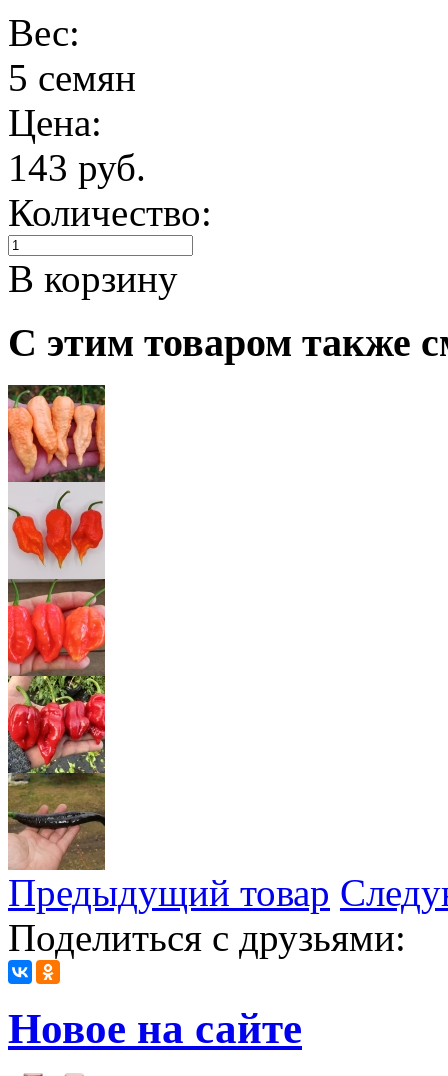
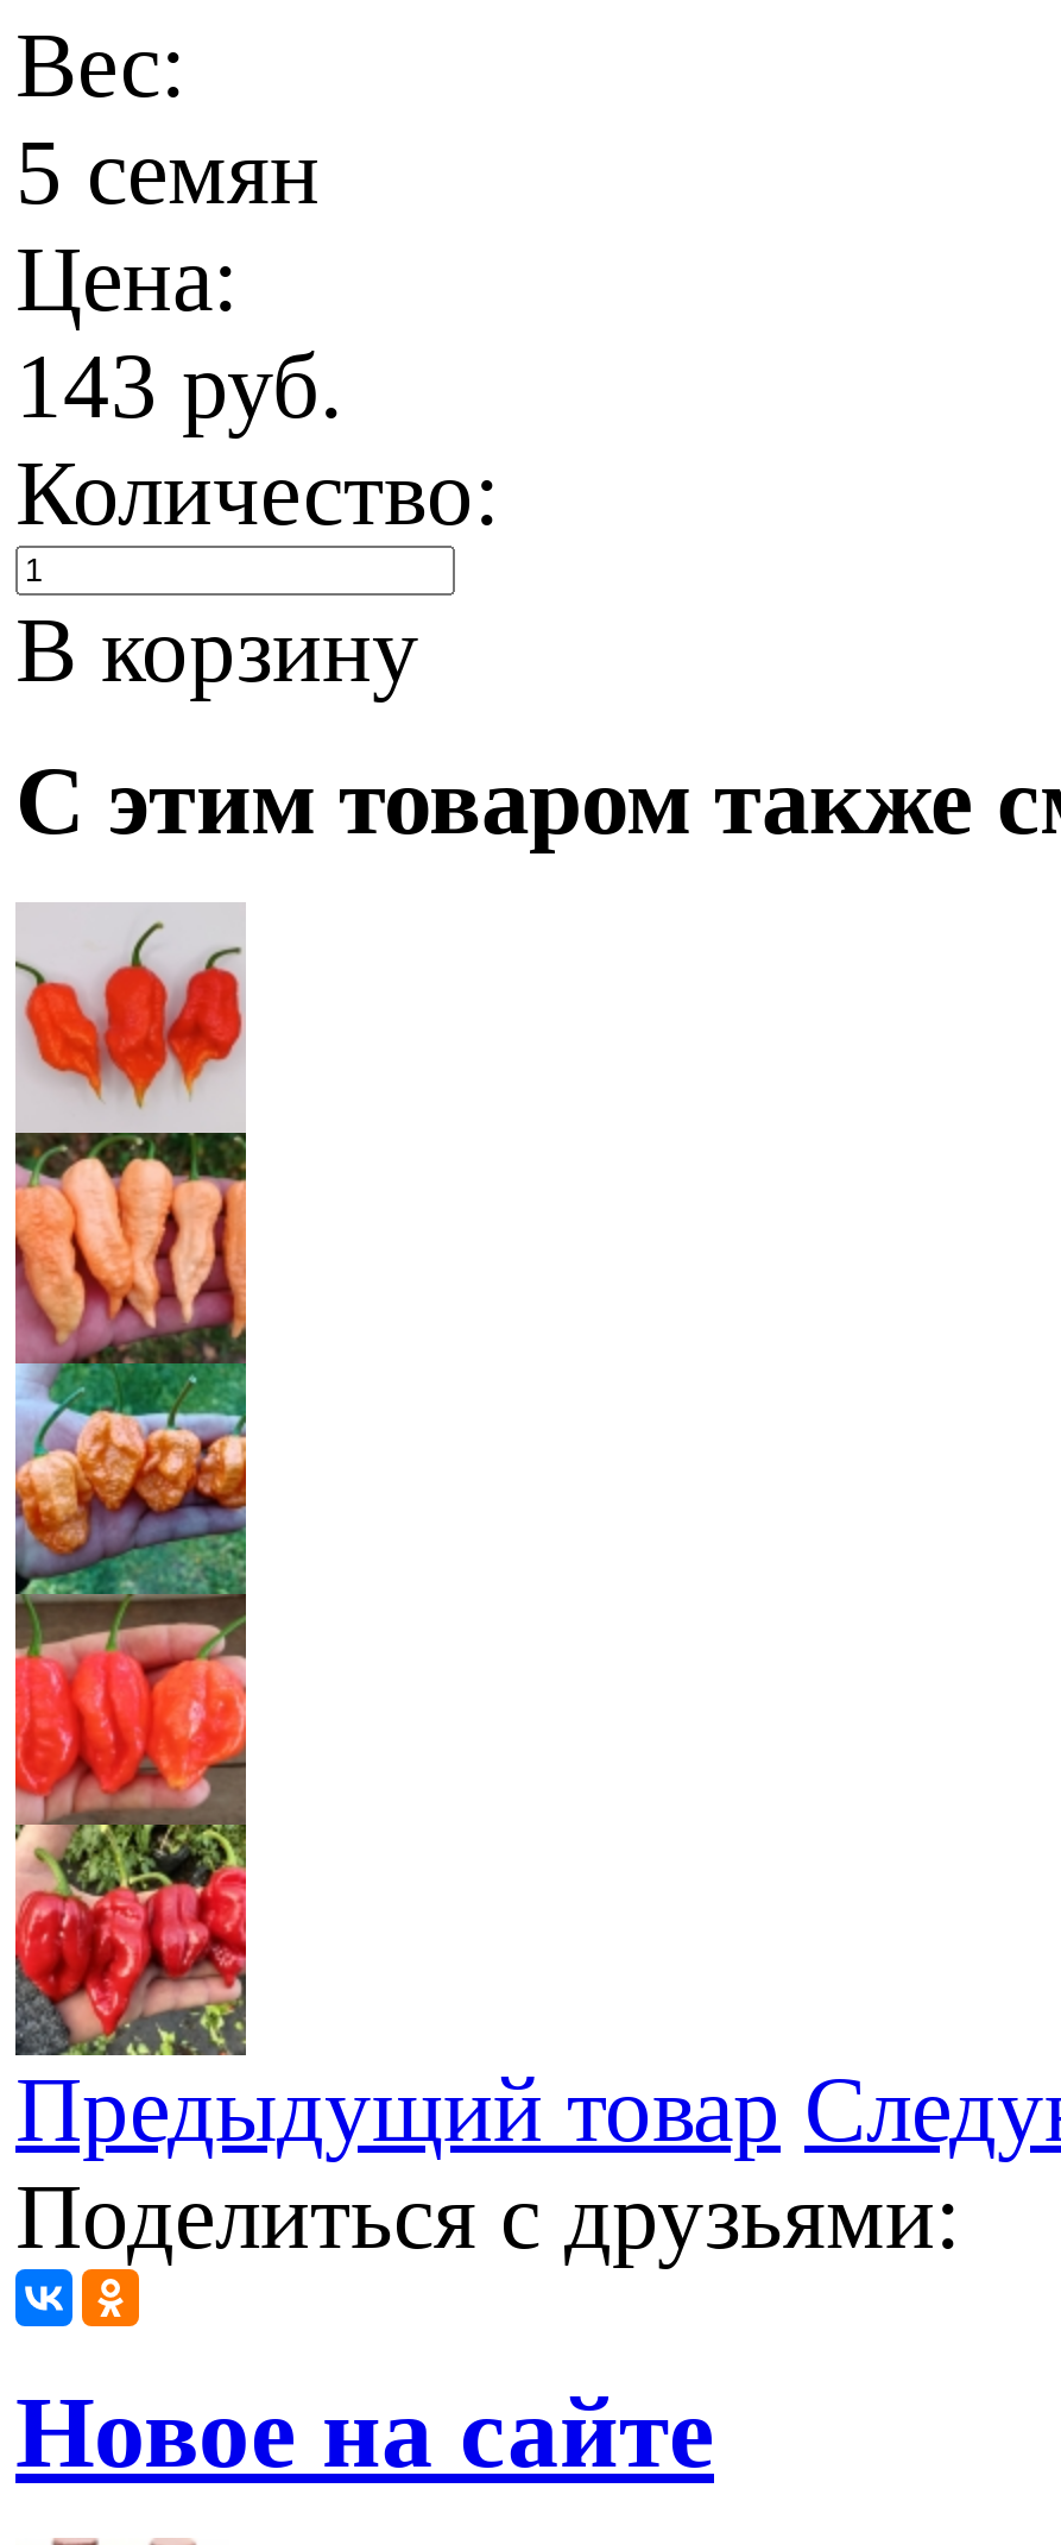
[7,384,106,868] [image] -> [13,902,248,2051] [image]

